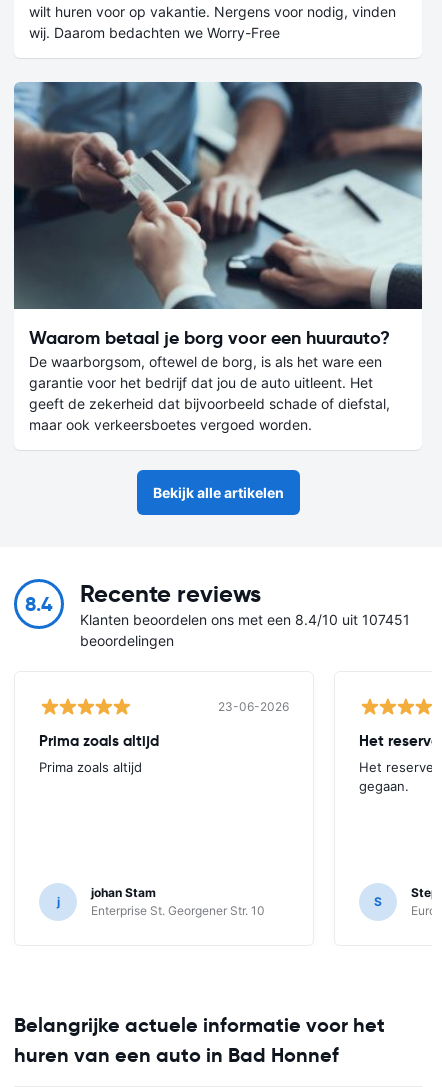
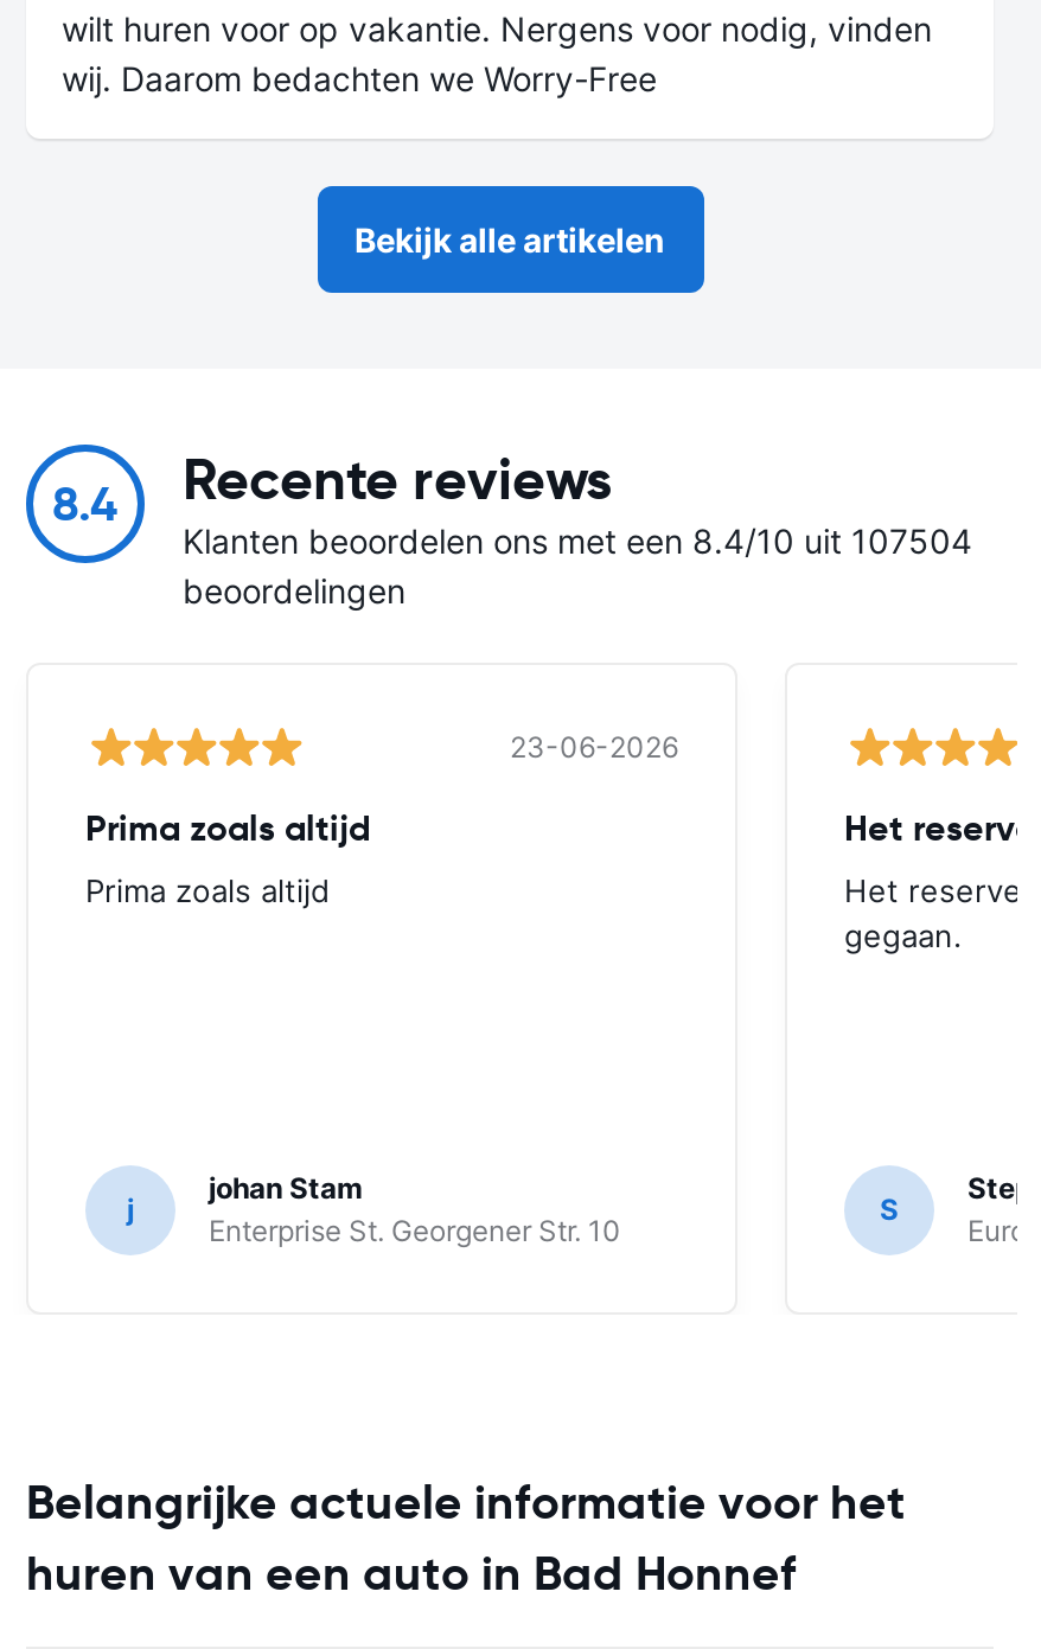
[13,81,423,433] [image] | Waarom betaal je borg voor een huurauto? | De waarborgsom, oftewel de borg, is als het ware een | garantie voor het bedrijf dat jou de auto uitleent. Het | geeft de zekerheid dat bijvoorbeeld schade of diefstal, | maar ook verkeersboetes vergoed worden. -> none
[80,611,410,628] Klanten beoordelen ons met een 8.4/10 uit 107451 -> [183,520,972,560] Klanten beoordelen ons met een 8.4/10 uit 107504

